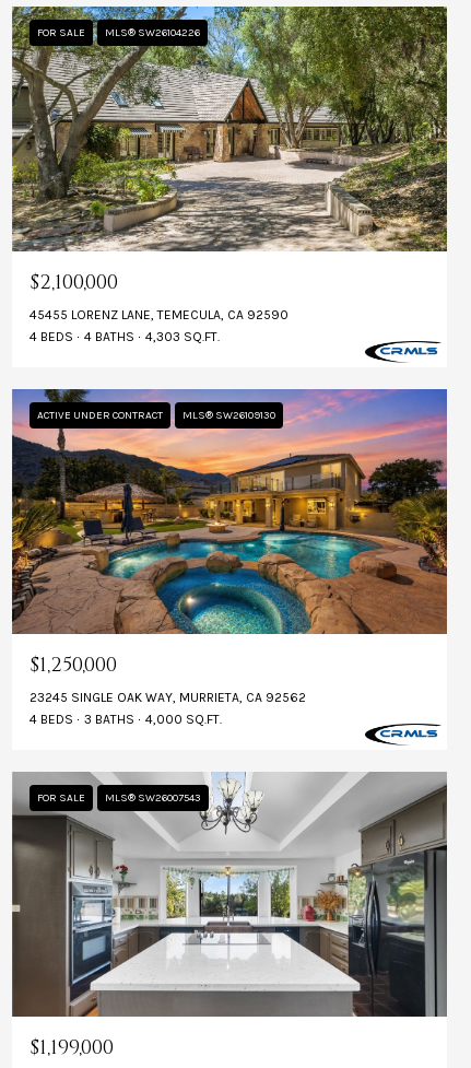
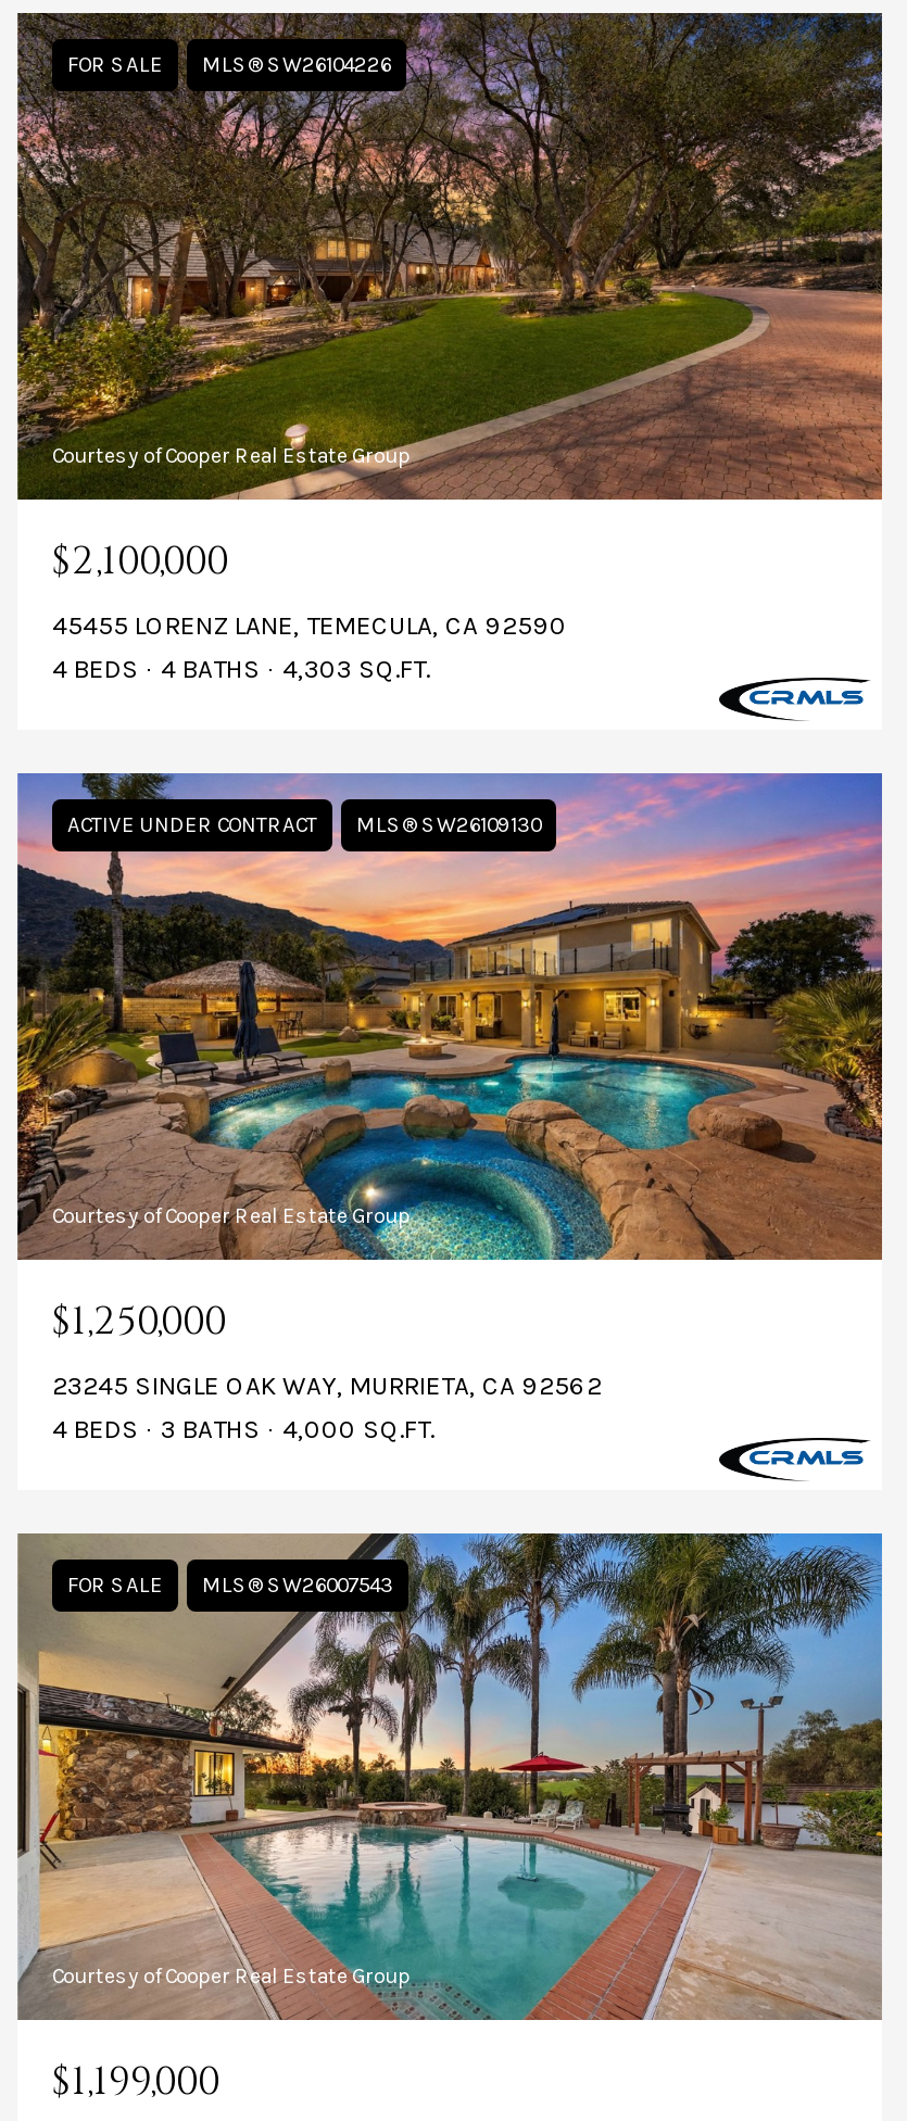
[11,5,448,251] [image] -> [15,11,884,502] [image]
none -> [52,443,411,469] Courtesy of Cooper Real Estate Group
none -> [52,1203,411,1229] Courtesy of Cooper Real Estate Group
[12,772,448,1018] [image] -> [17,1531,884,2022] [image]
none -> [52,1963,411,1989] Courtesy of Cooper Real Estate Group

